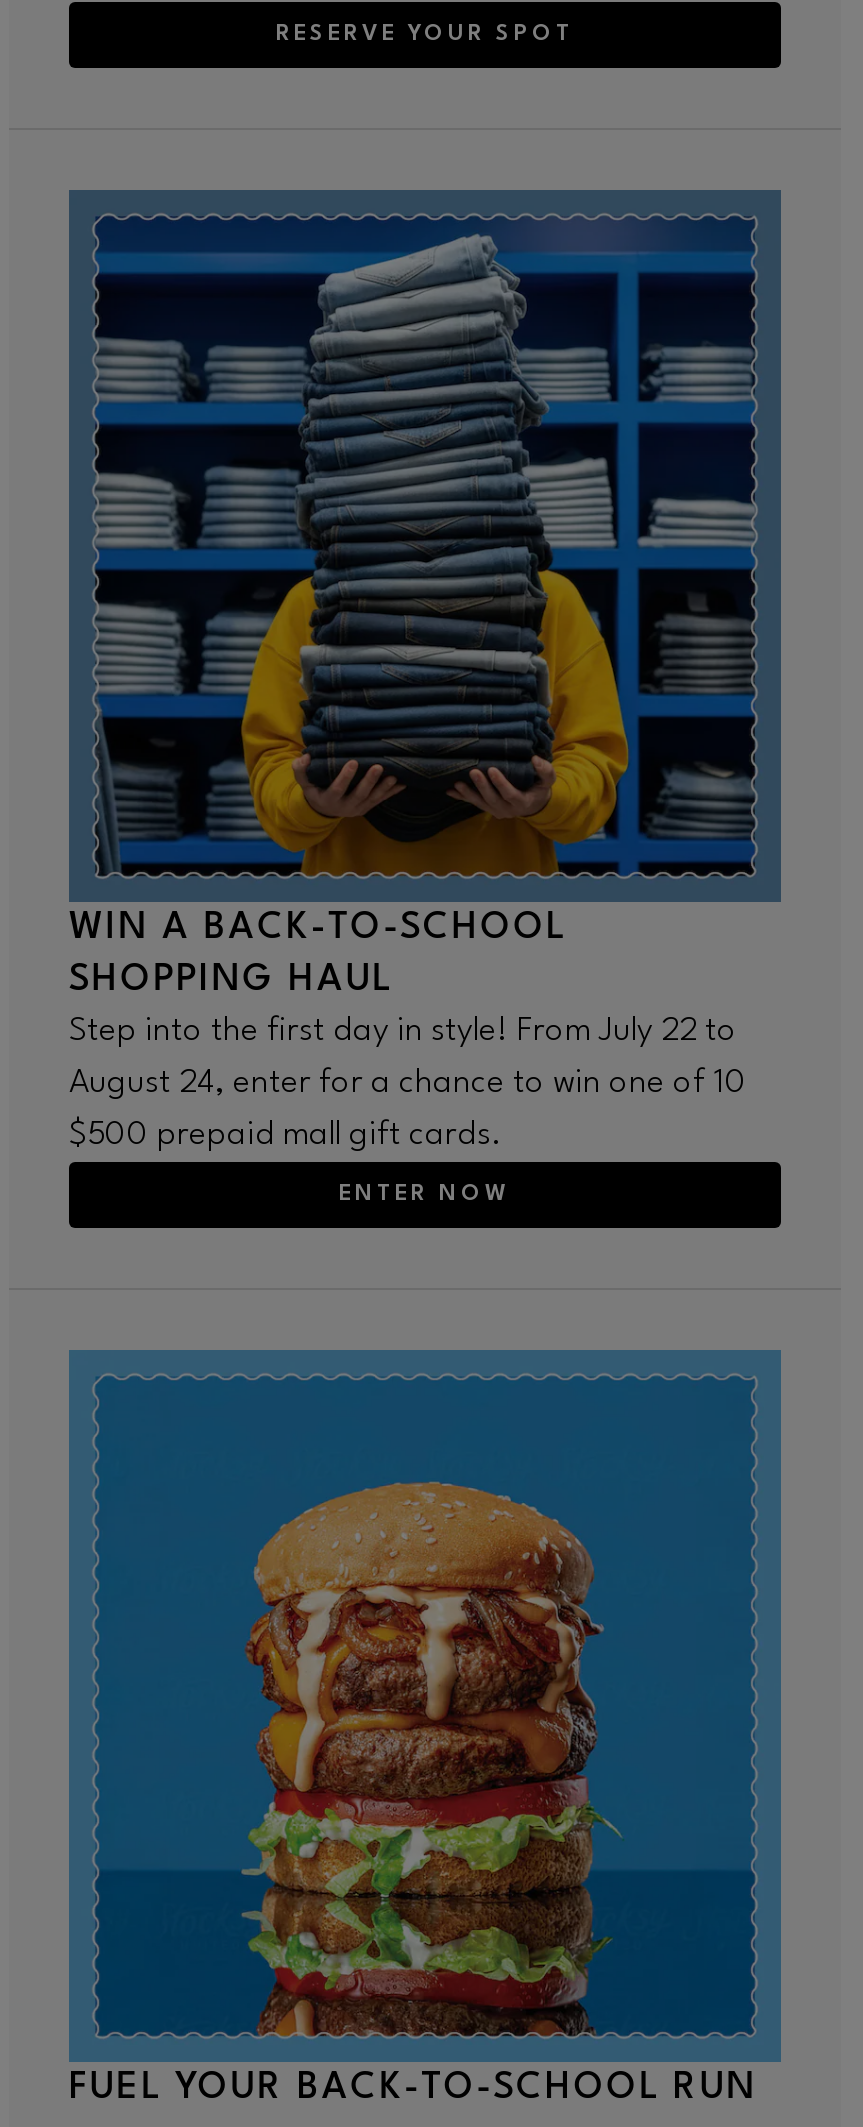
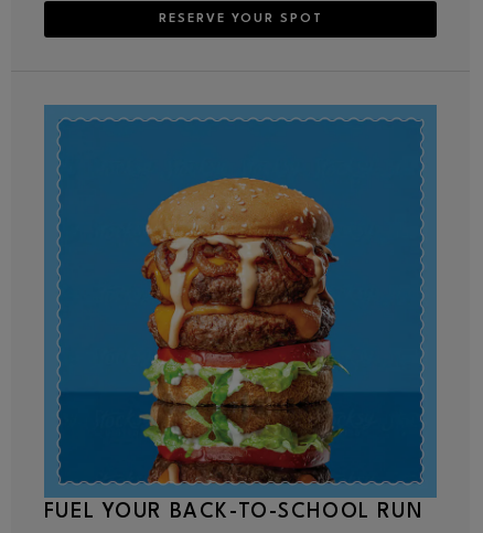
[69,190,781,1206] [image] | WIN A BACK-TO-SCHOOL | SHOPPING HAUL | Step into the first day in style! From July 22 to | August 24, enter for a chance to win one of 10 | $500 prepaid mall gift cards. | ENTER NOW -> none

